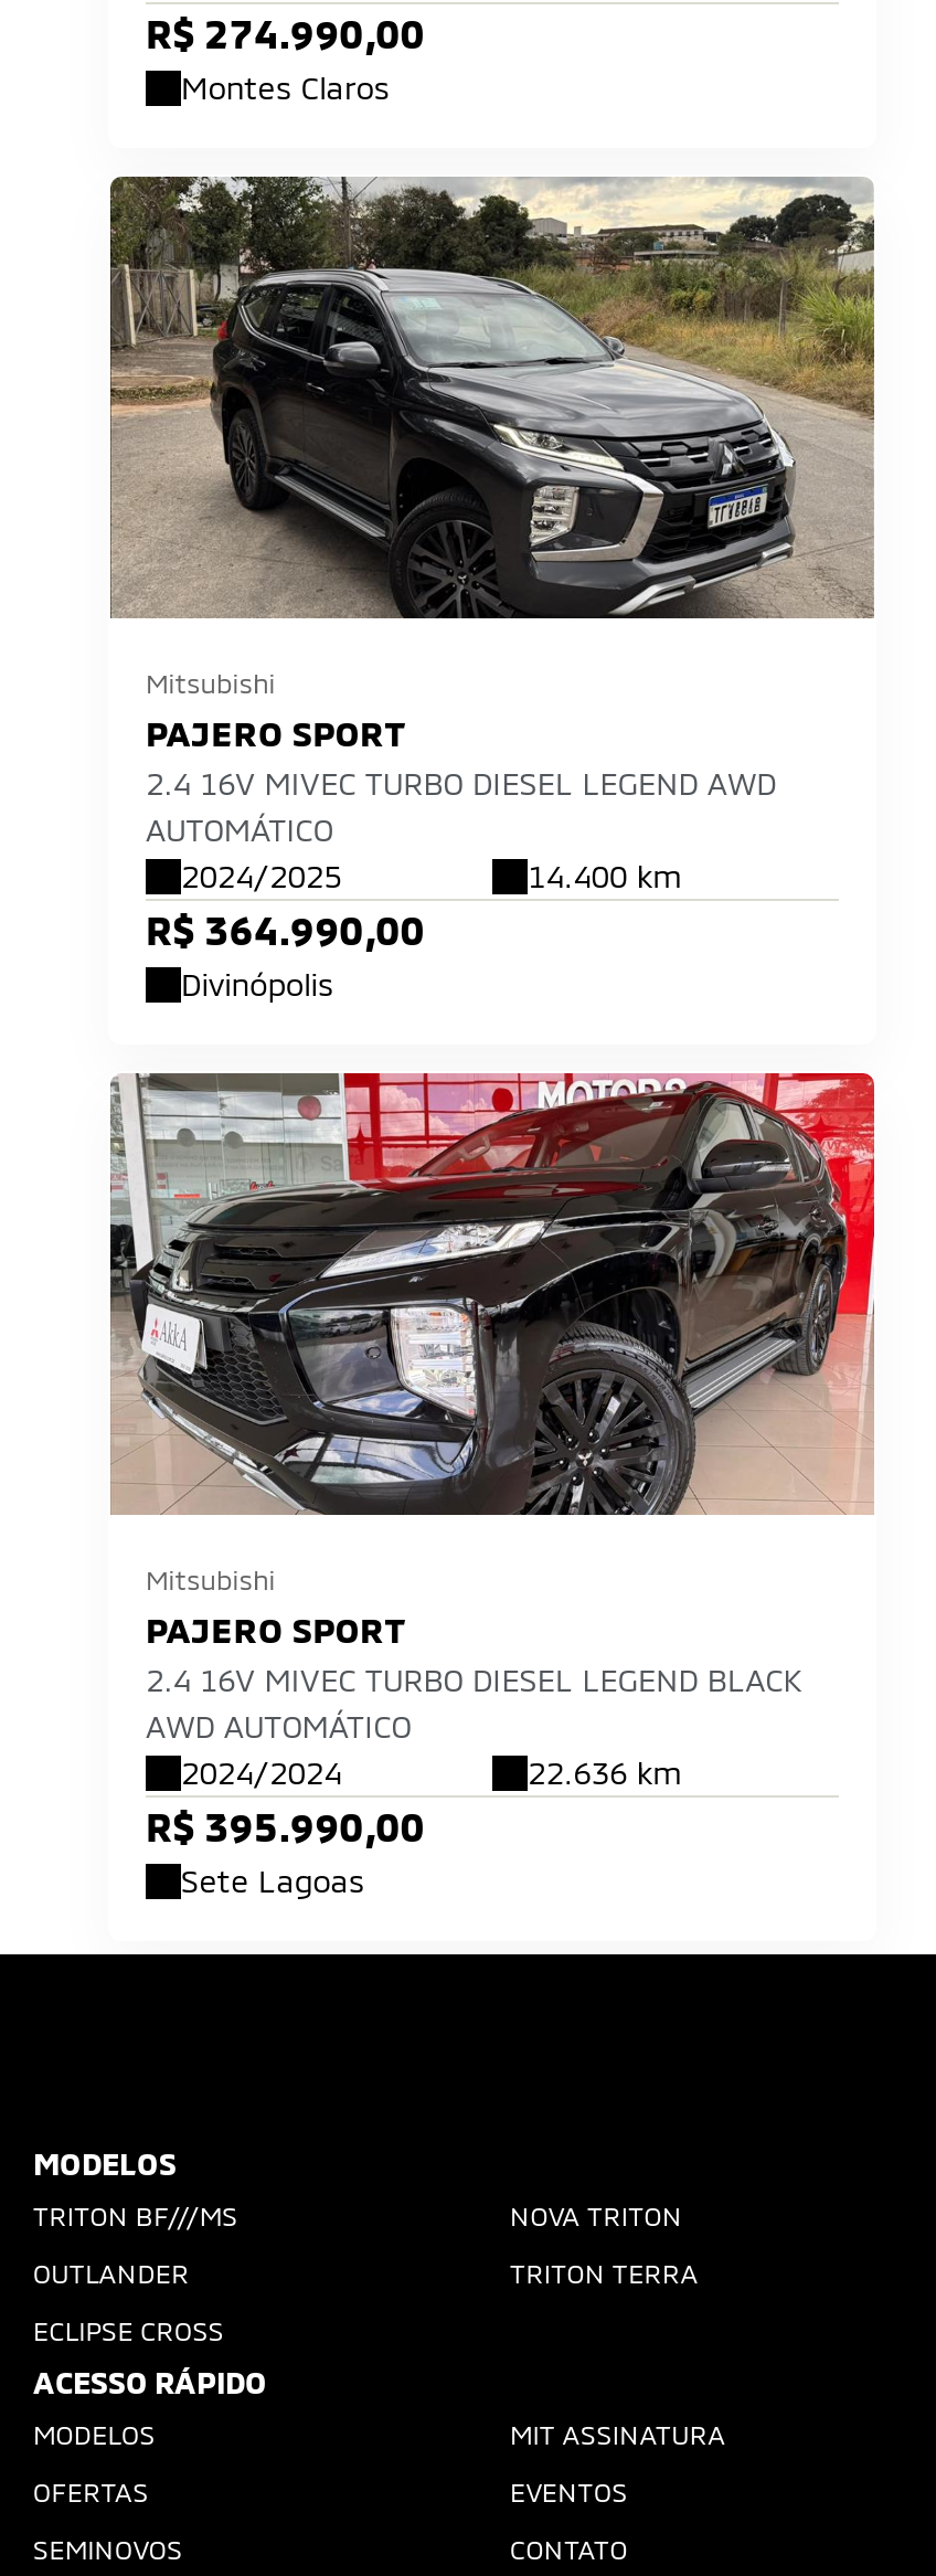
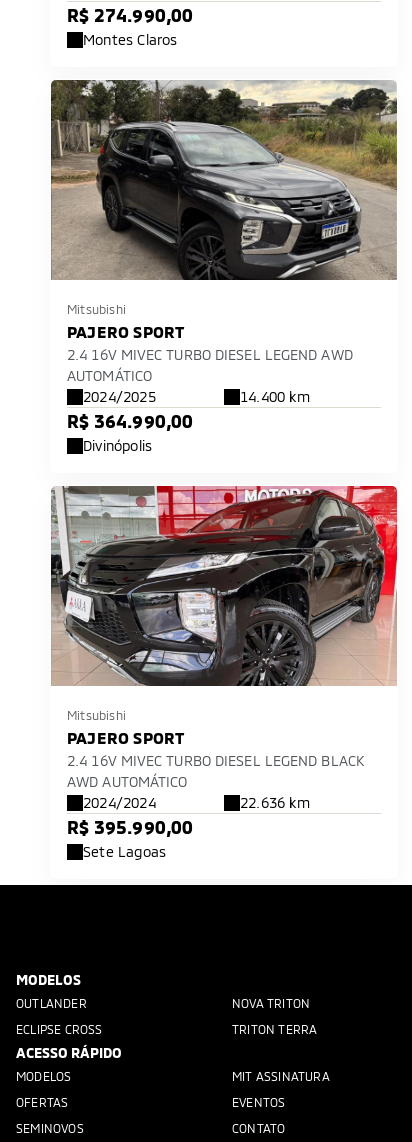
[33,2199,238,2230] TRITON BF///MS -> none

